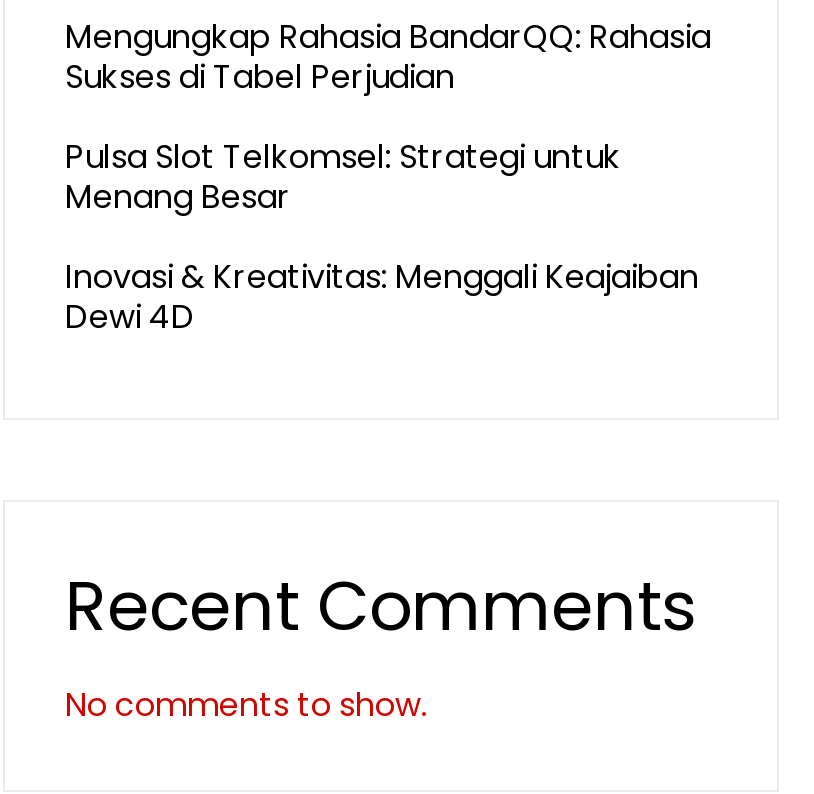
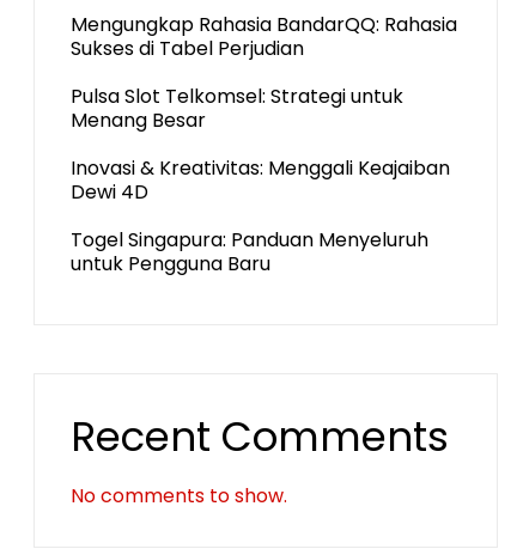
none -> [71,226,428,277] Togel Singapura: Panduan Menyeluruh | untuk Pengguna Baru

